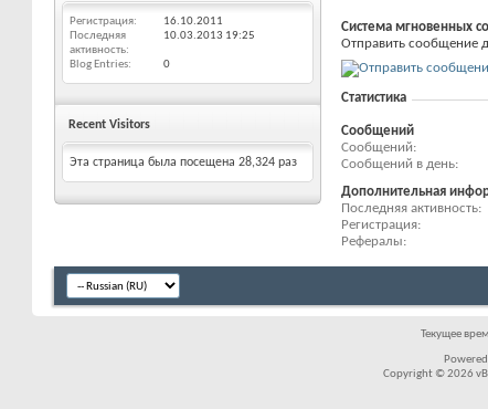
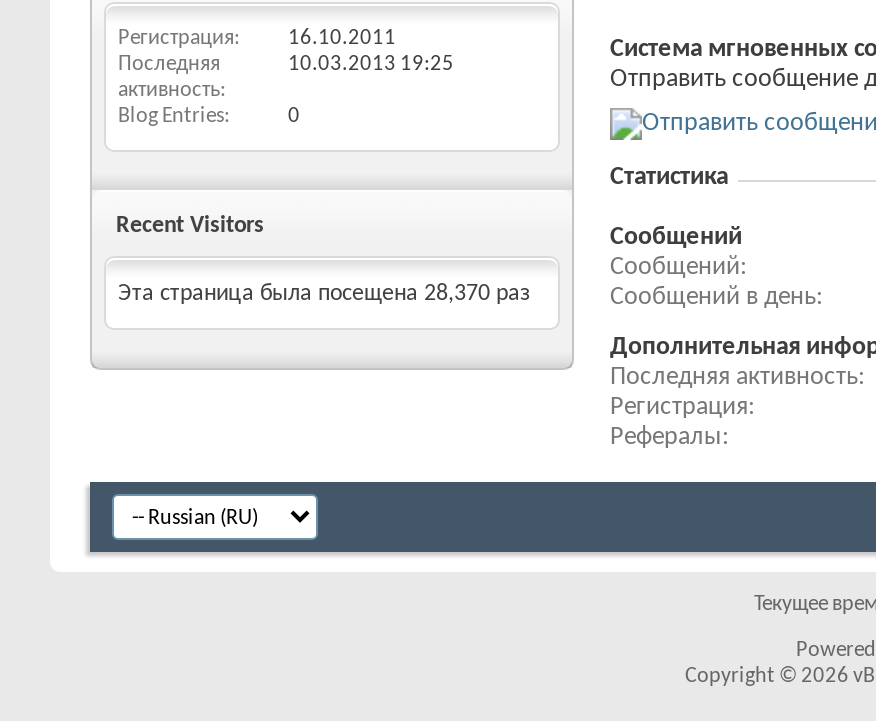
[70,156,297,169] Эта страница была посещена 28,324 раз -> [118,282,530,306] Эта страница была посещена 28,370 раз

